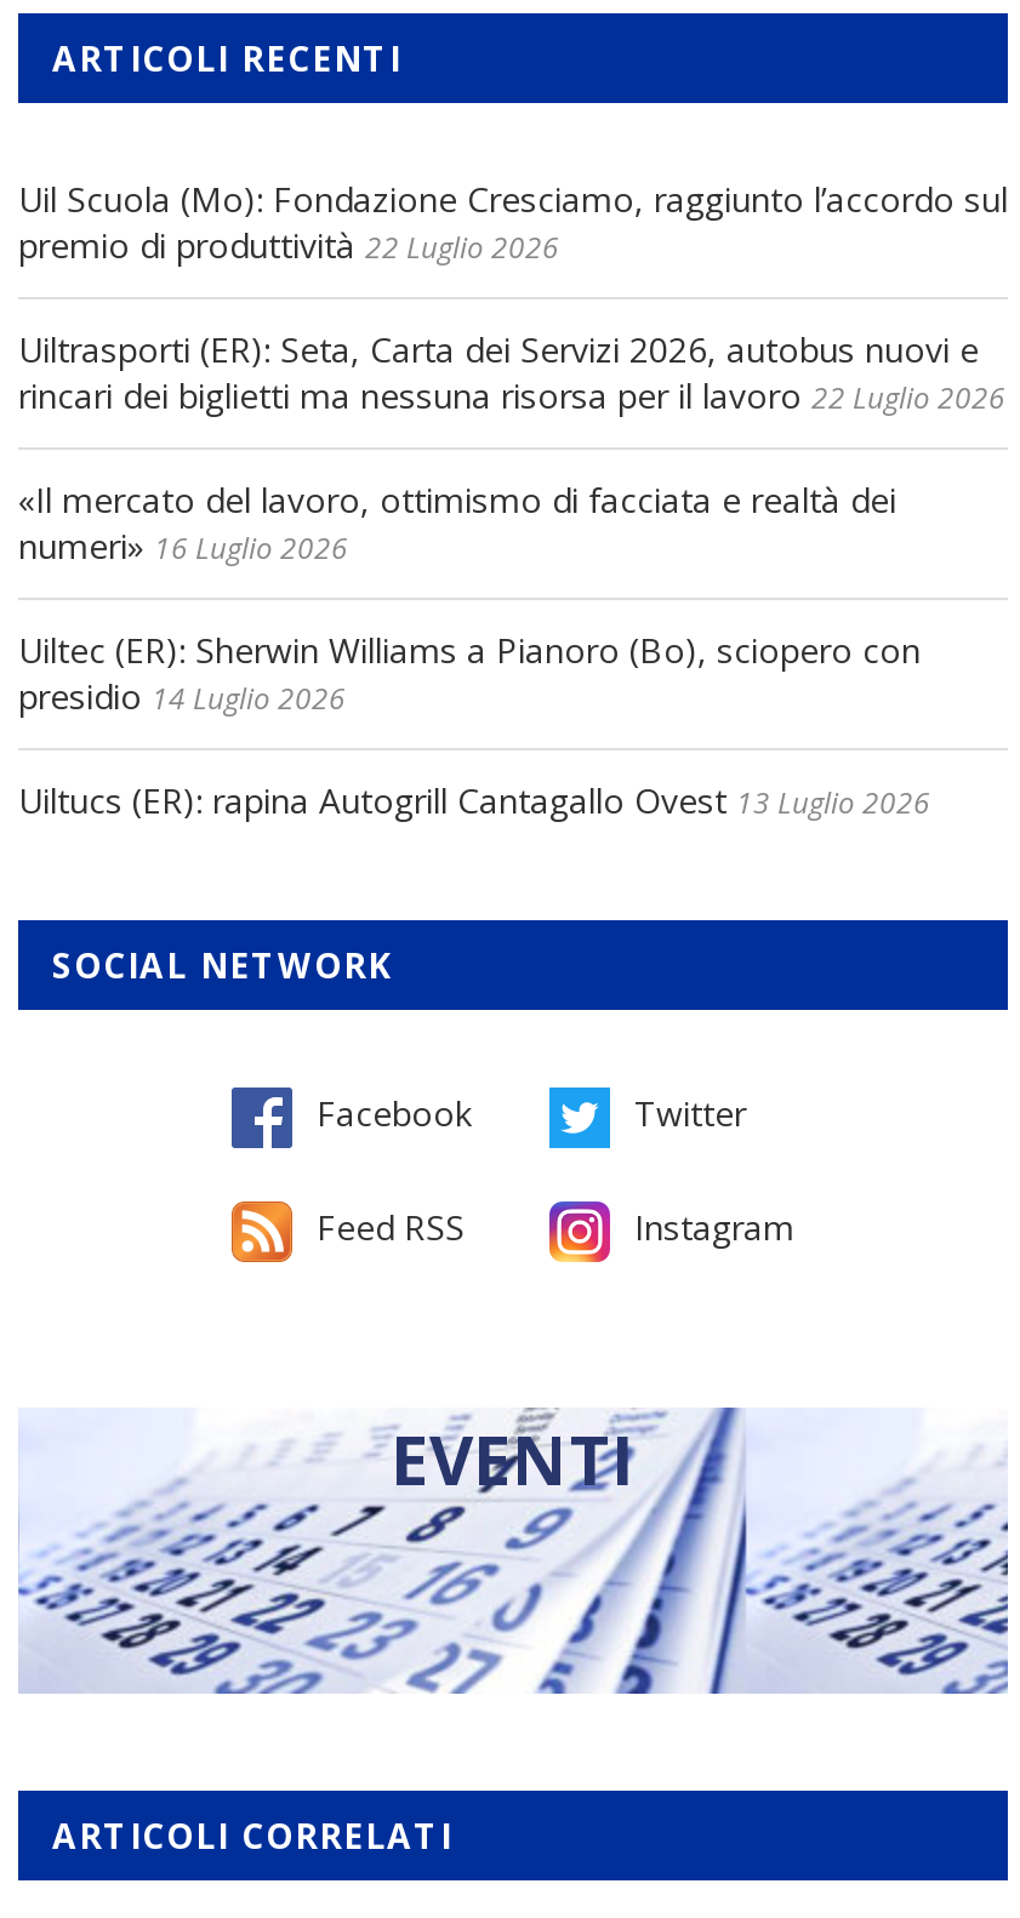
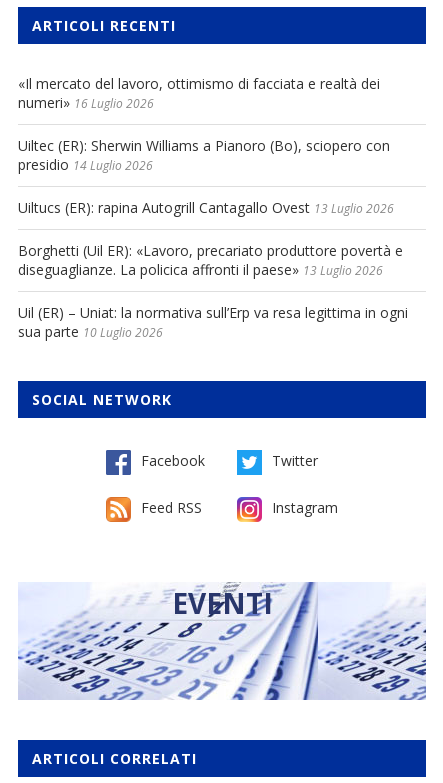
[18,177,1008,419] Uil Scuola (Mo): Fondazione Cresciamo, raggiunto l’accordo sul | premio di produttività 22 Luglio 2026 | Uiltrasporti (ER): Seta, Carta dei Servizi 2026, autobus nuovi e | rincari dei biglietti ma nessuna risorsa per il lavoro 22 Luglio 2026 -> none
moved [18,478,930,824] -> [18,74,394,217]: «Il mercato del lavoro, ottimismo di facciata e realtà dei | numeri» 16 Luglio 2026 | Uiltec (ER): Sherwin Williams a Pianoro (Bo), sciopero con | presidio 14 Luglio 2026 | Uiltucs (ER): rapina Autogrill Cantagallo Ovest 13 Luglio 2026
none -> [18,241,408,341] Borghetti (Uil ER): «Lavoro, precariato produttore povertà e | diseguaglianze. La policica affronti il paese» 13 Luglio 2026 | Uil (ER) – Uniat: la normativa sull’Erp va resa legittima in ogni | sua parte 10 Luglio 2026

